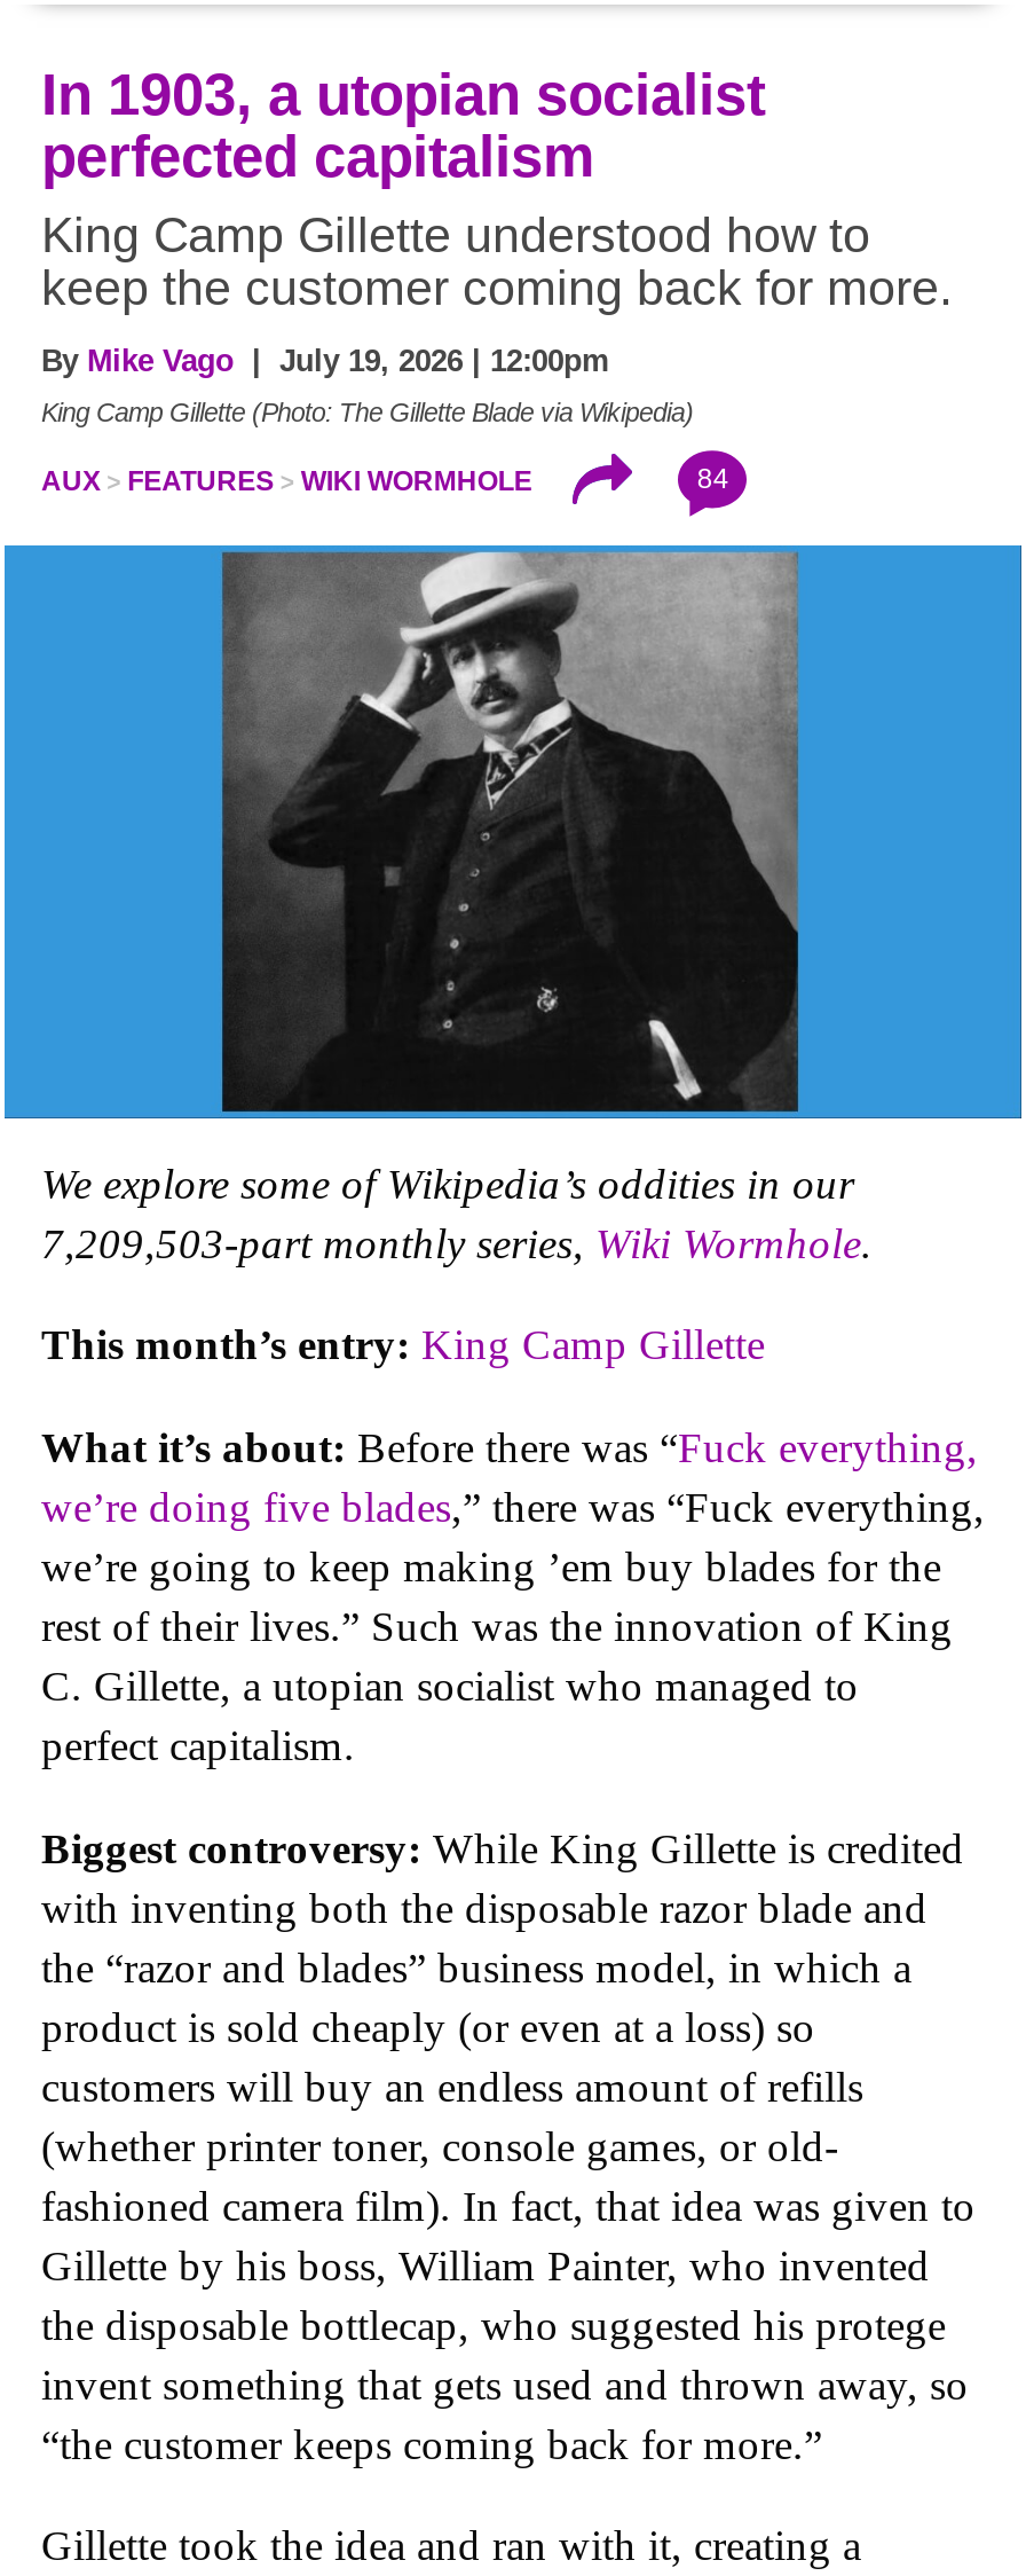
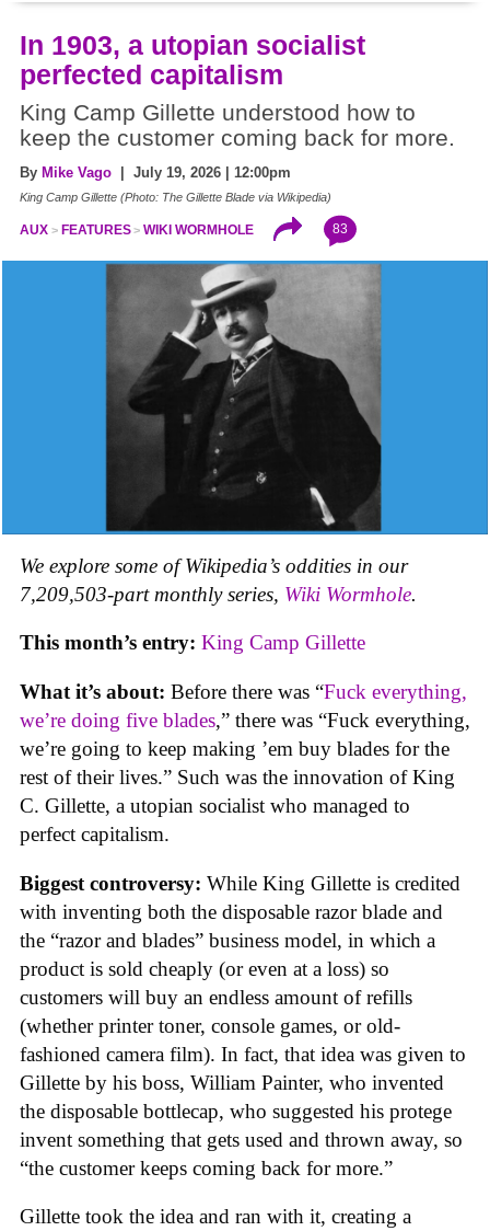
[697,463,729,495] 84 -> [333,221,348,237] 83

